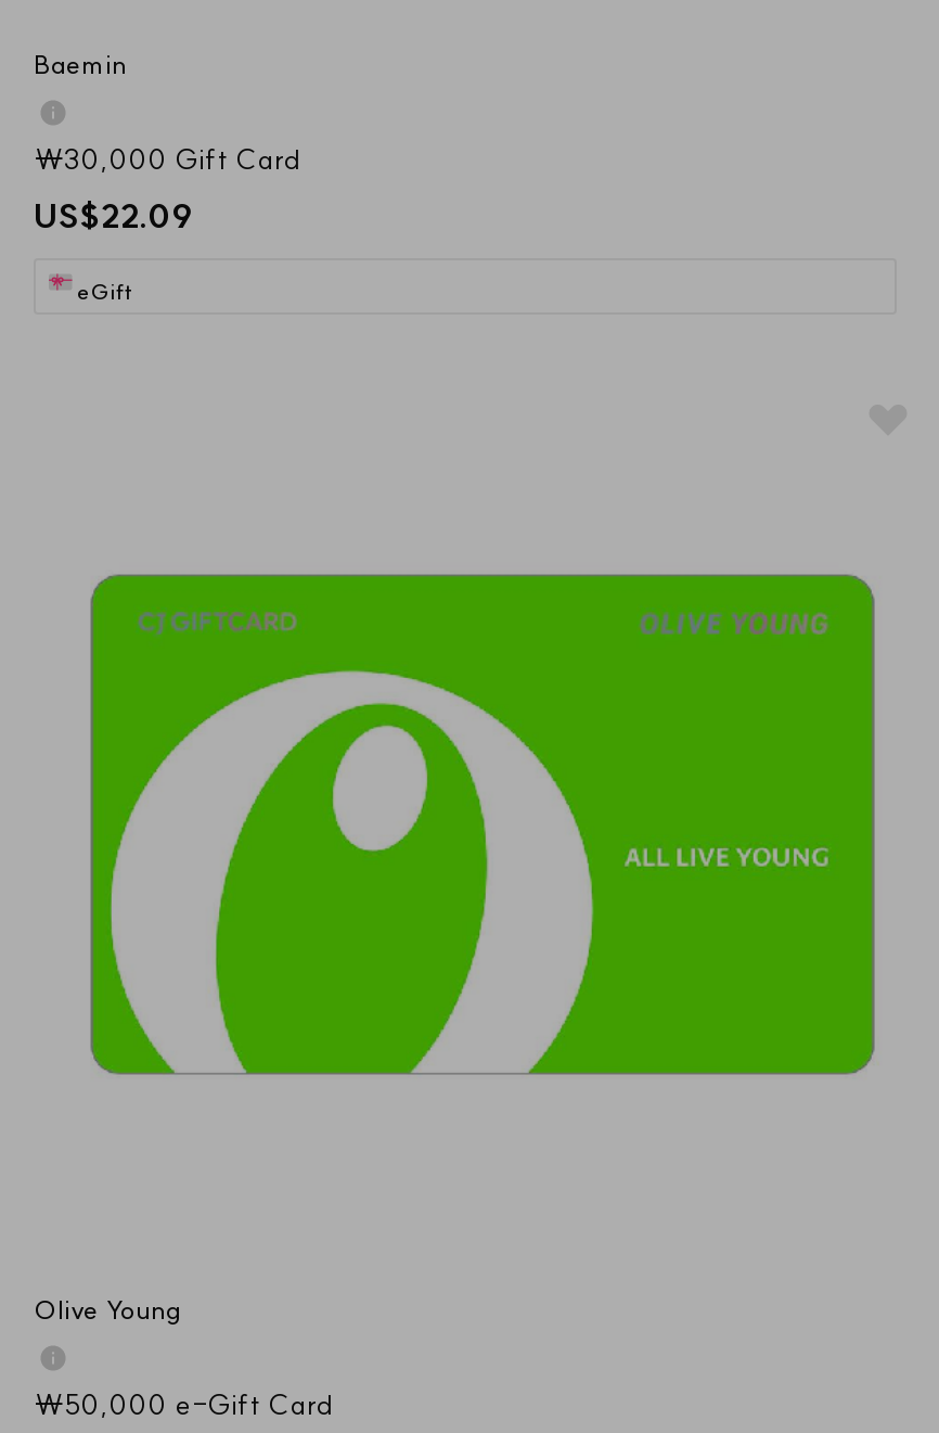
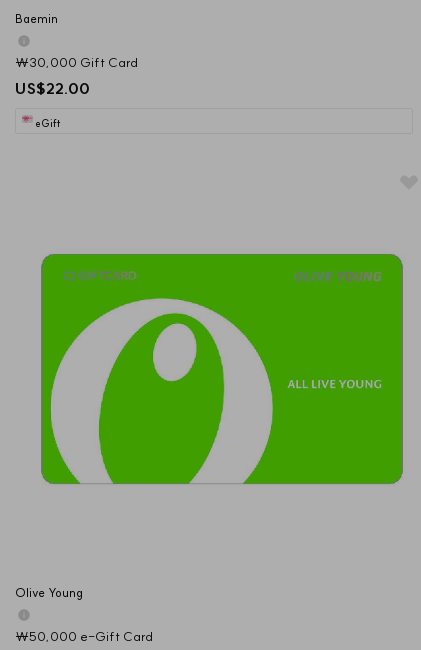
[34,195,194,236] US$22.09 -> [15,79,90,98] US$22.00

